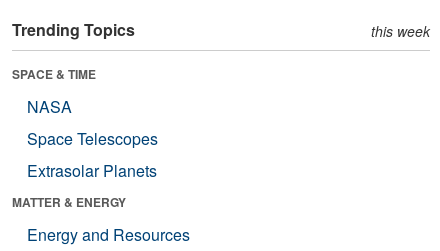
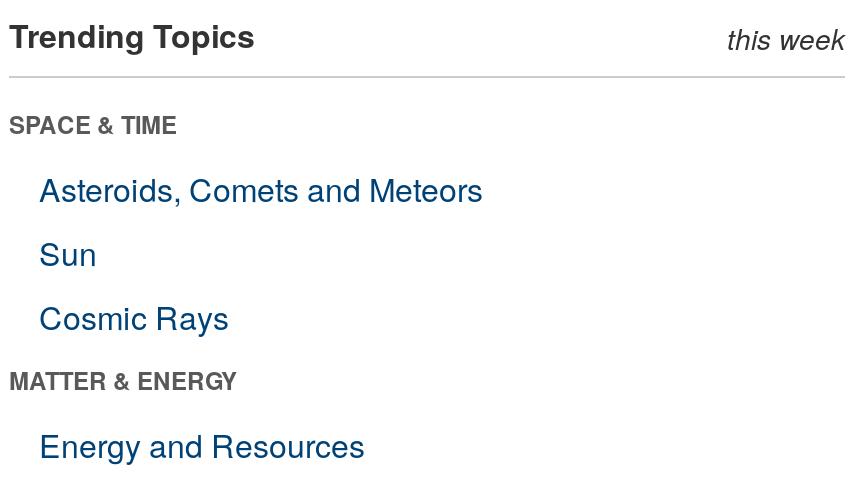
[27,95,158,182] NASA | Space Telescopes | Extrasolar Planets -> [39,166,483,340] Asteroids, Comets and Meteors | Sun | Cosmic Rays

